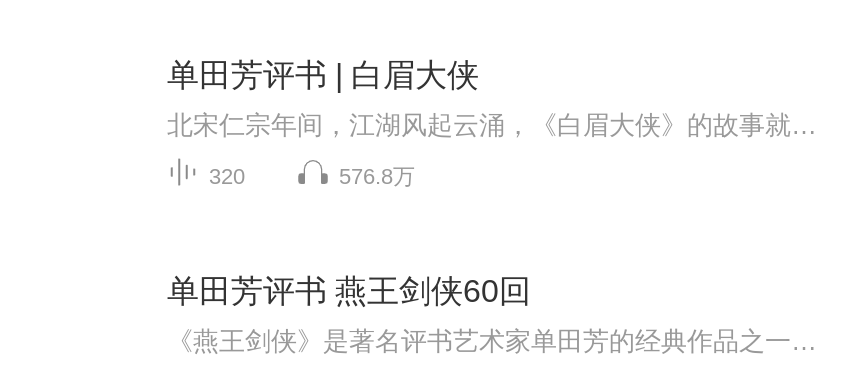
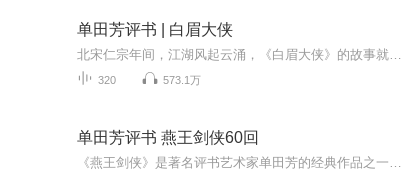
[339,164,415,188] 576.8万 -> [163,74,201,86] 573.1万

